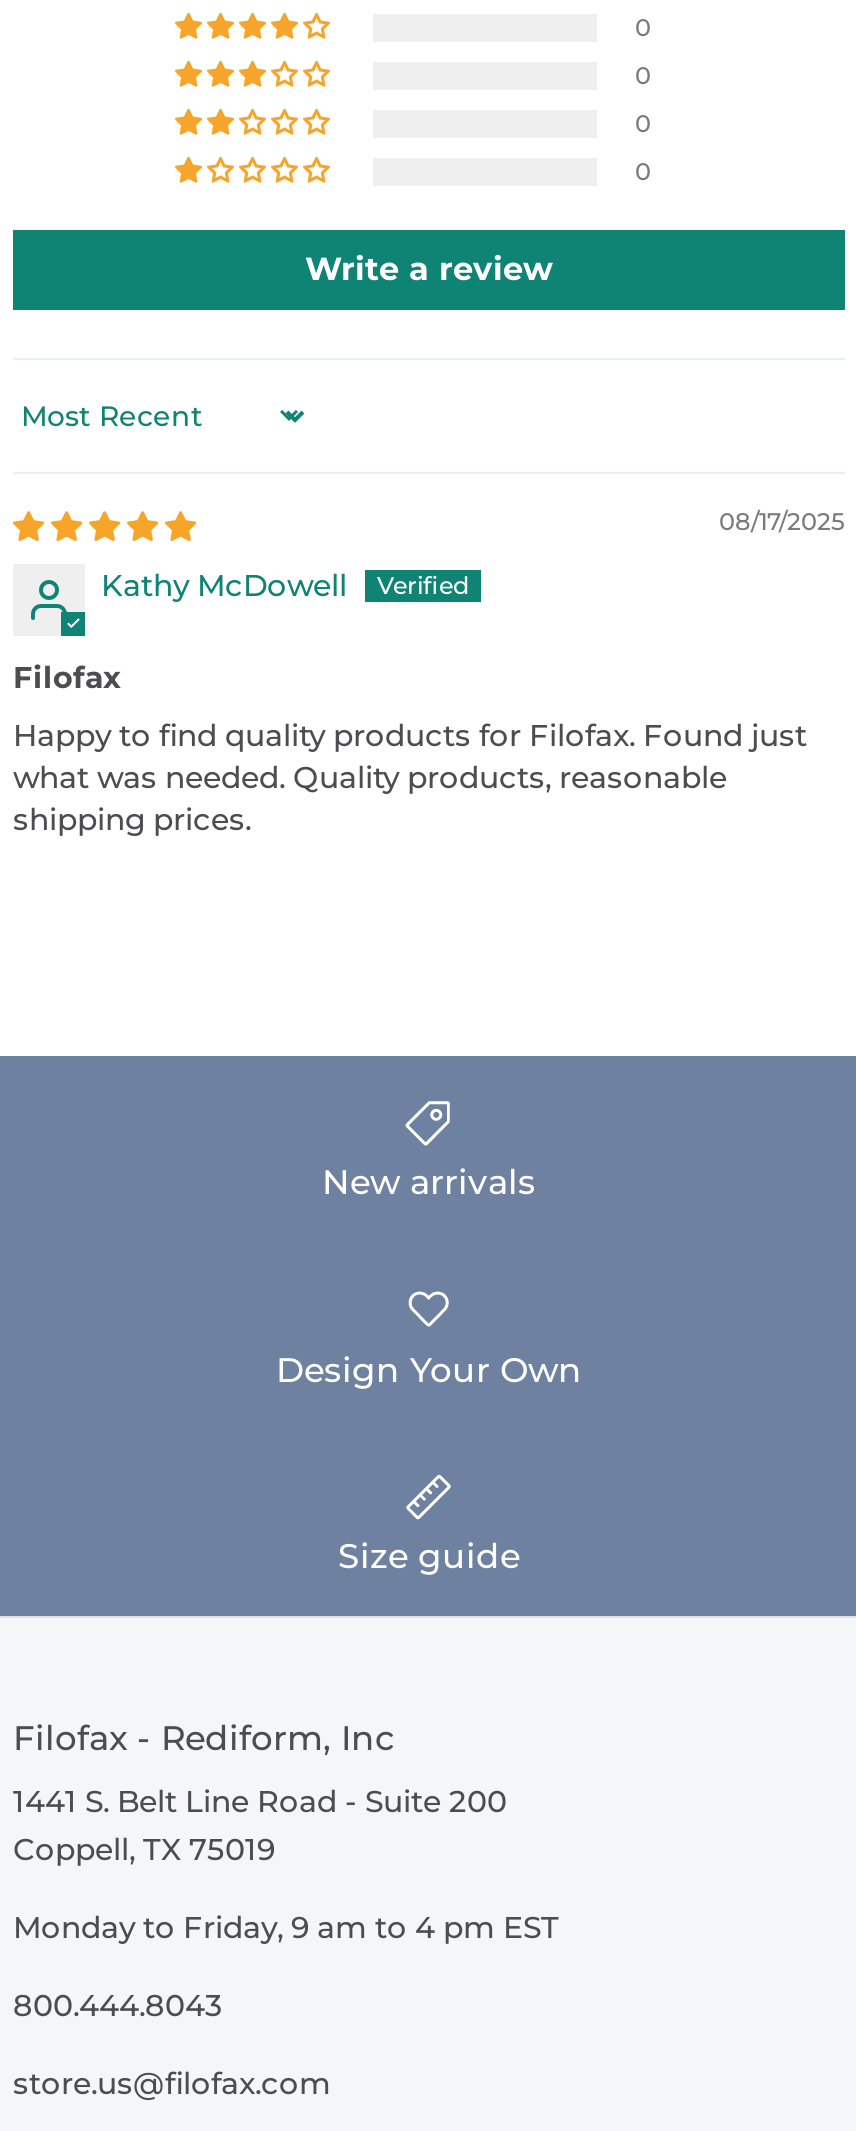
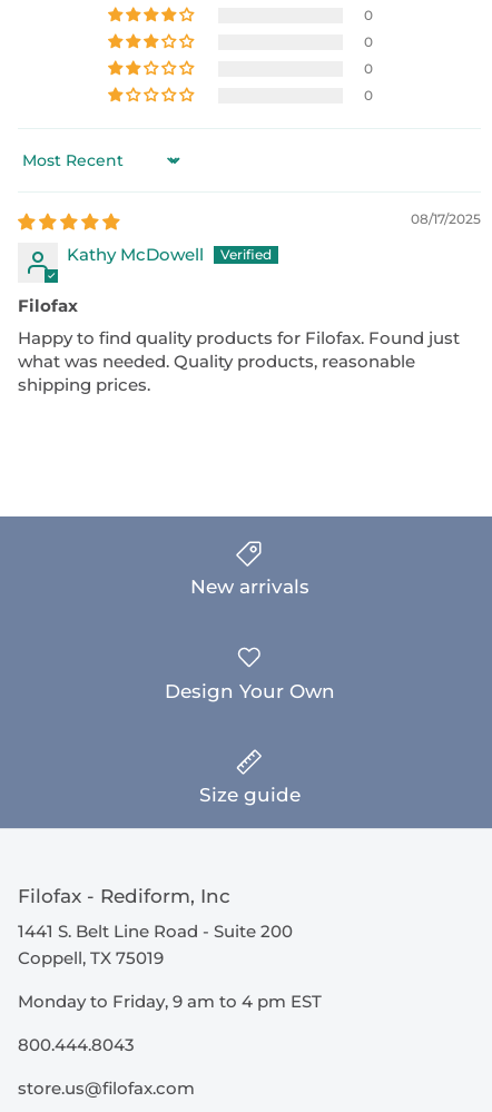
[305,250,553,288] Write a review -> none

